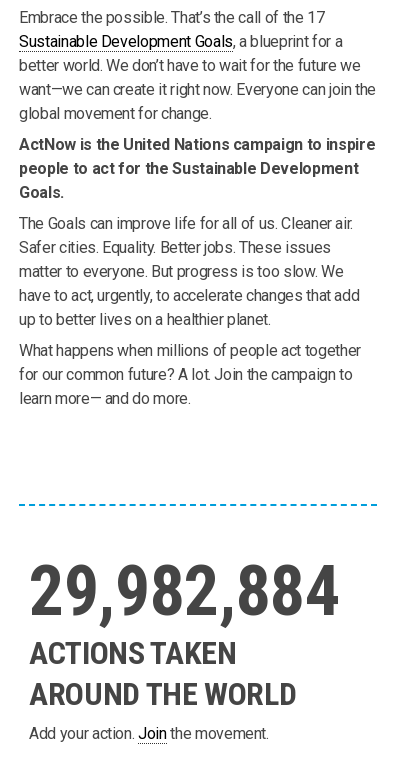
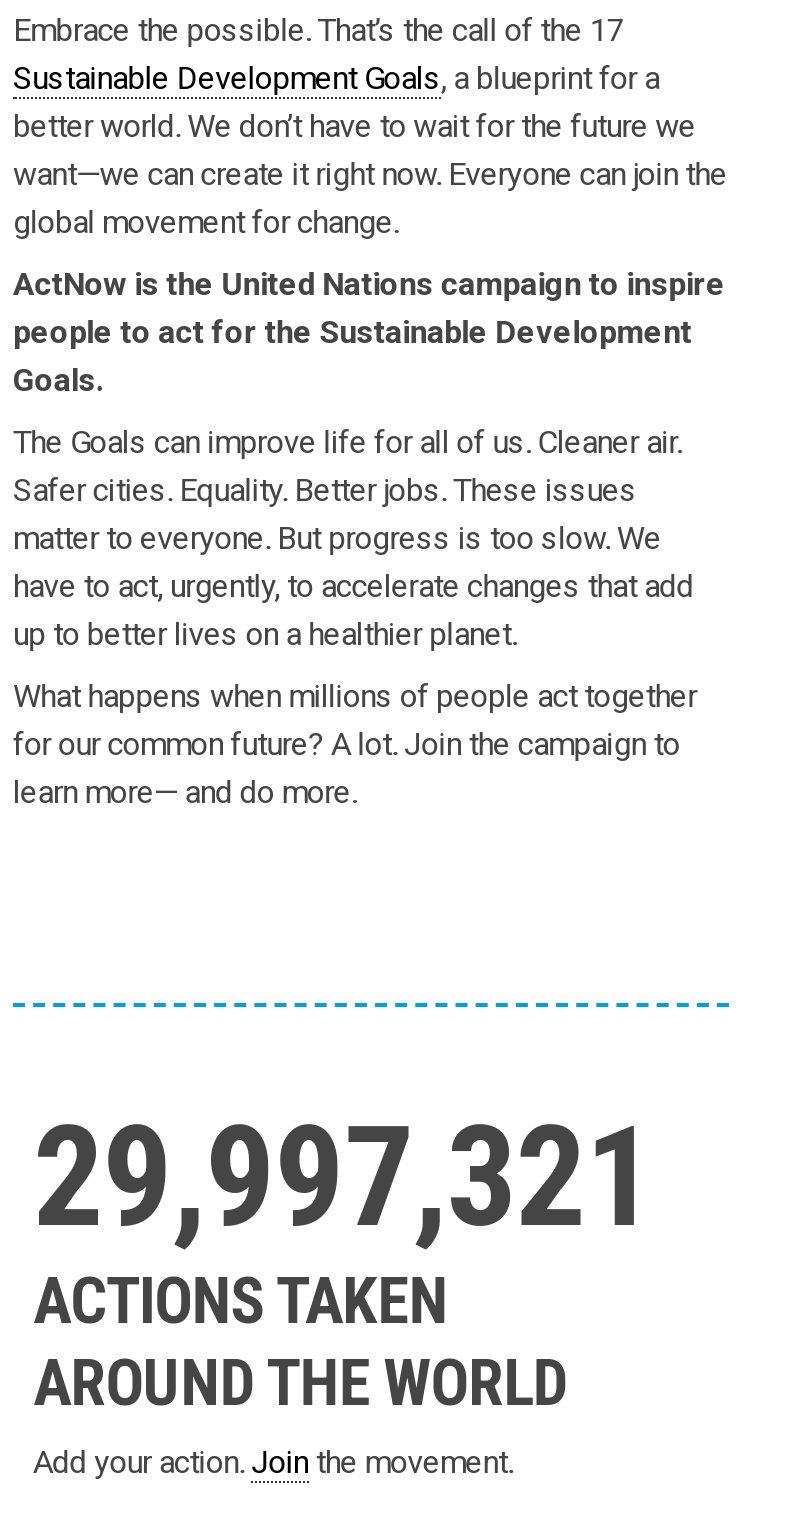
[29,549,339,631] 29,982,884 -> [33,1094,654,1258] 29,997,321

